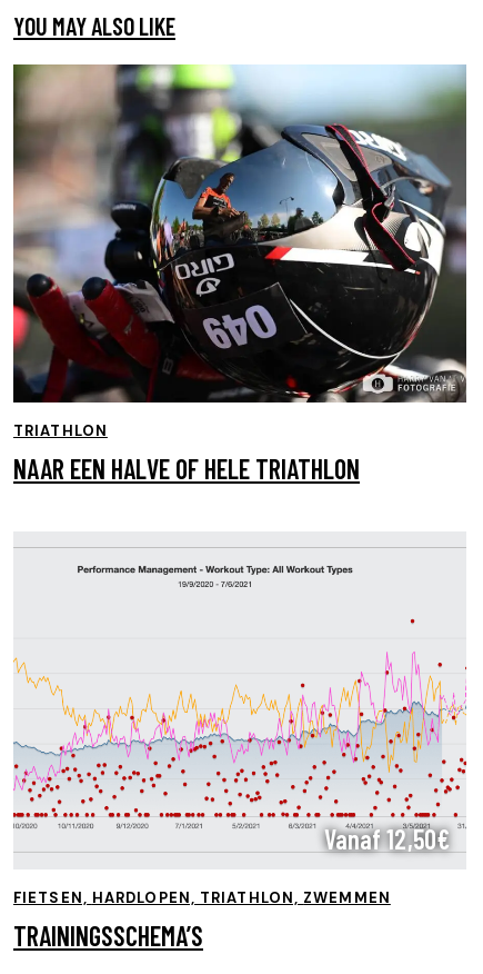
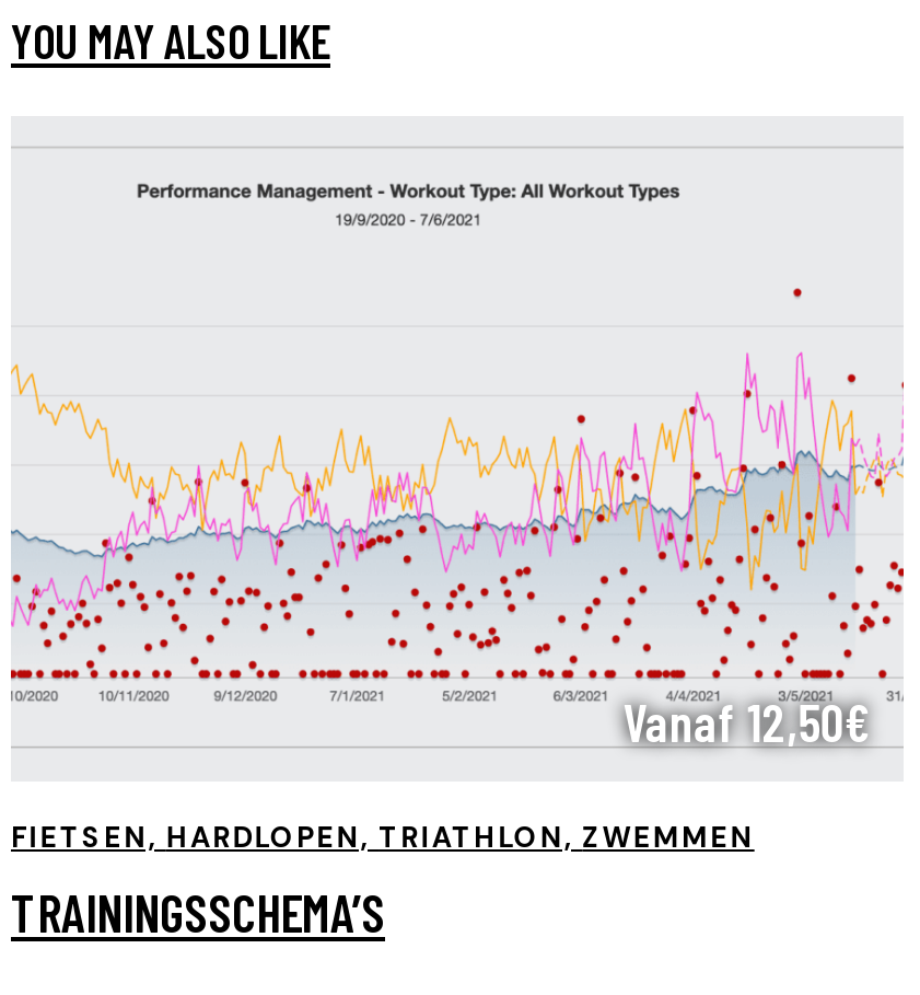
[12,63,467,440] [image] | TRIATHLON -> none
[13,453,360,485] NAAR EEN HALVE OF HELE TRIATHLON -> none

